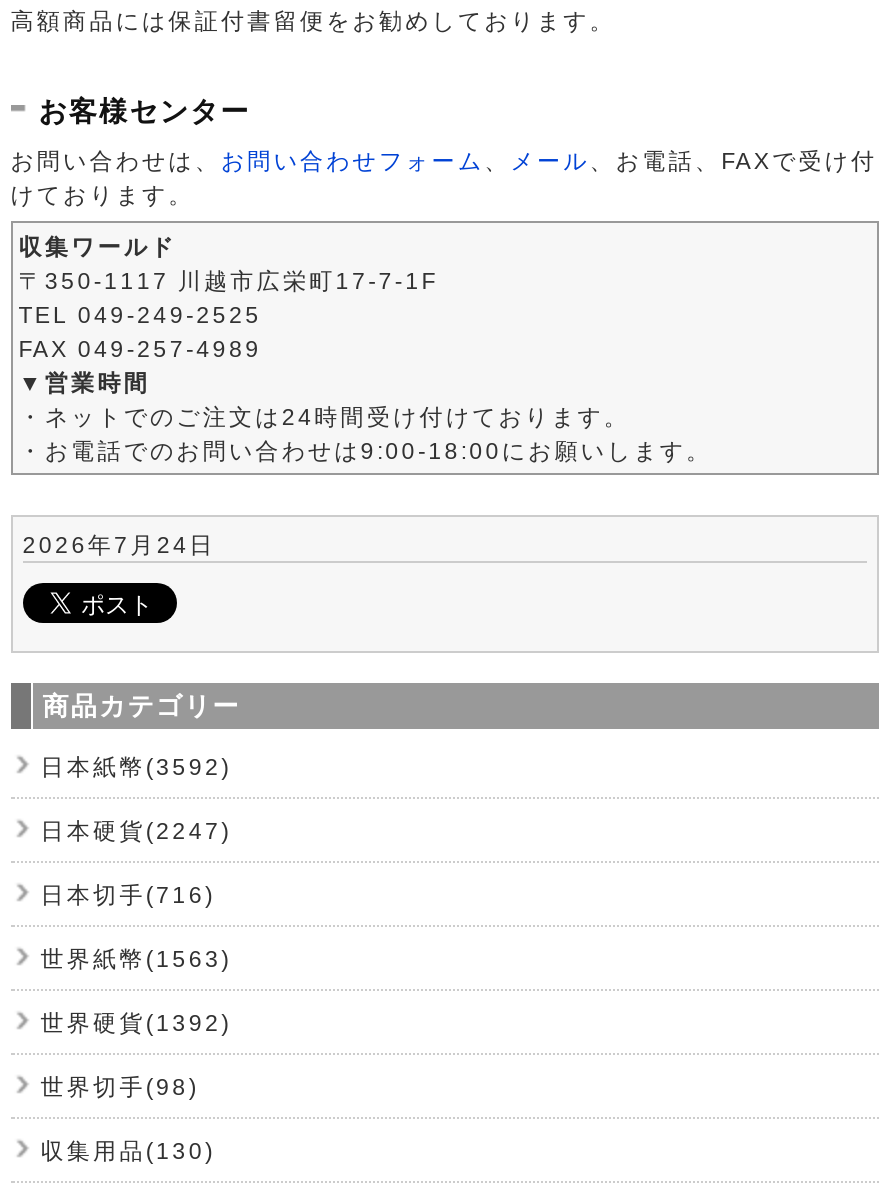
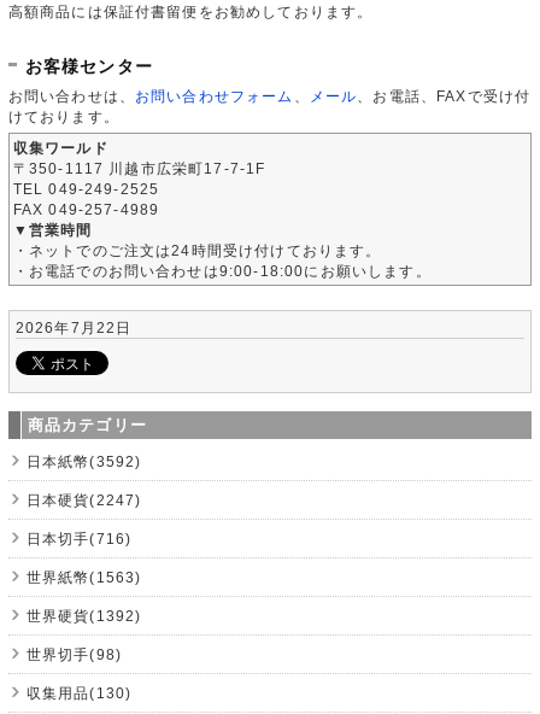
[22,530,216,556] 2026年7月24日 -> [15,320,132,336] 2026年7月22日

